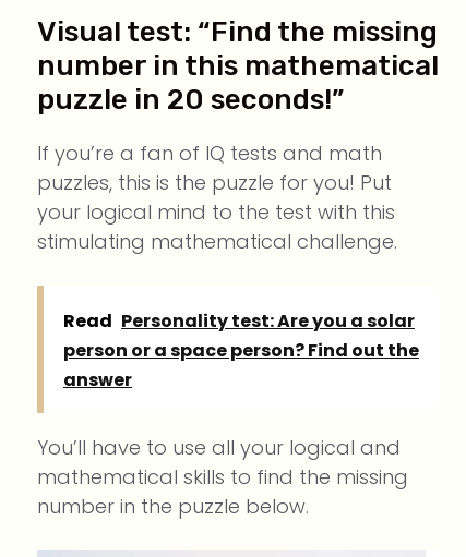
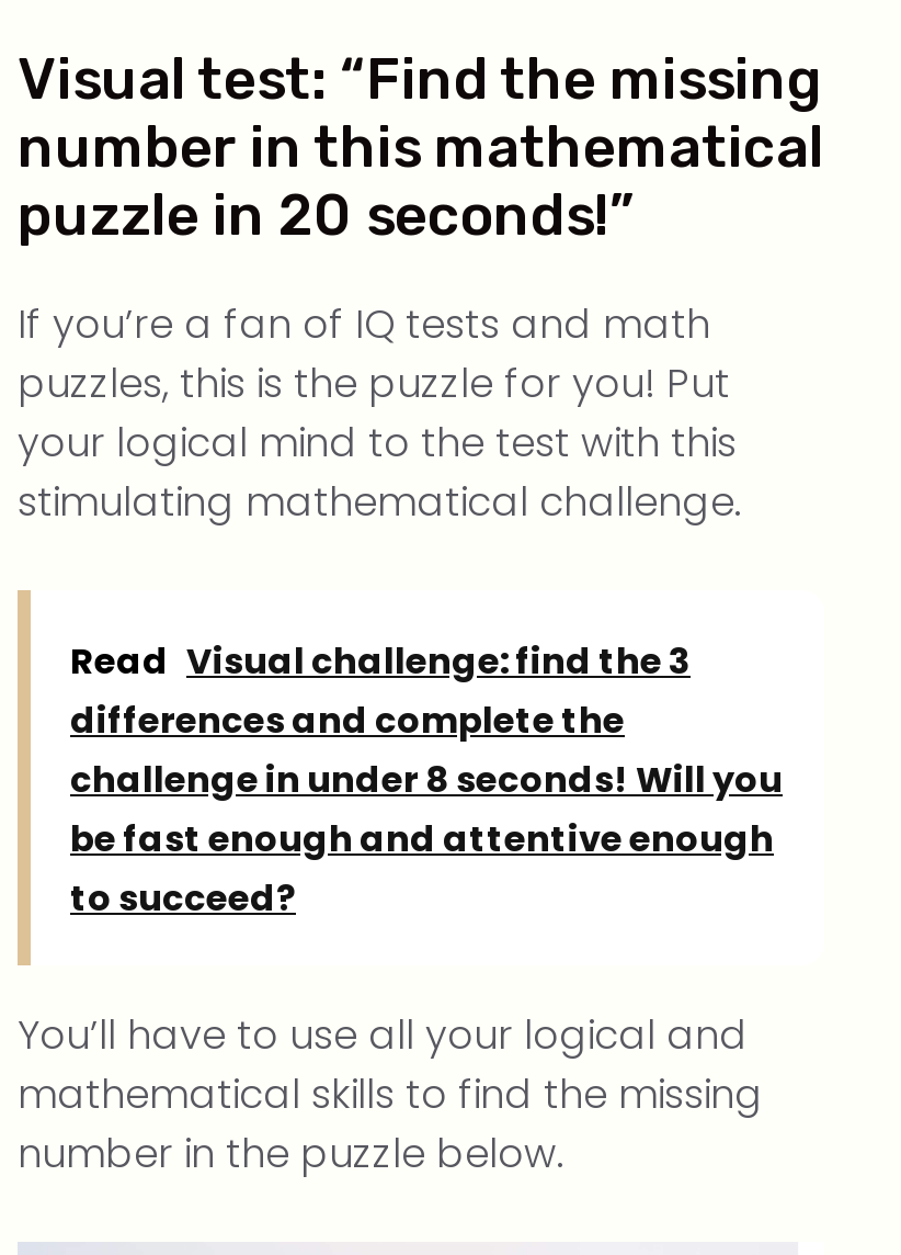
[63,309,419,393] Read Personality test: Are you a solar | person or a space person? Find out the | answer -> [70,636,783,924] Read Visual challenge: find the 3 | differences and complete the | challenge in under 8 seconds! Will you | be fast enough and attentive enough | to succeed?

